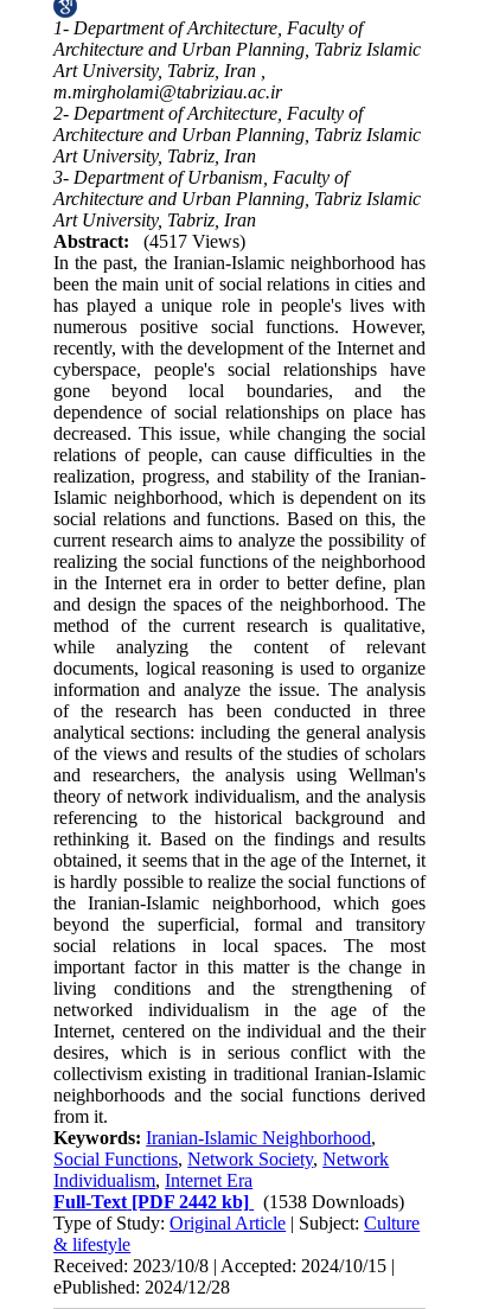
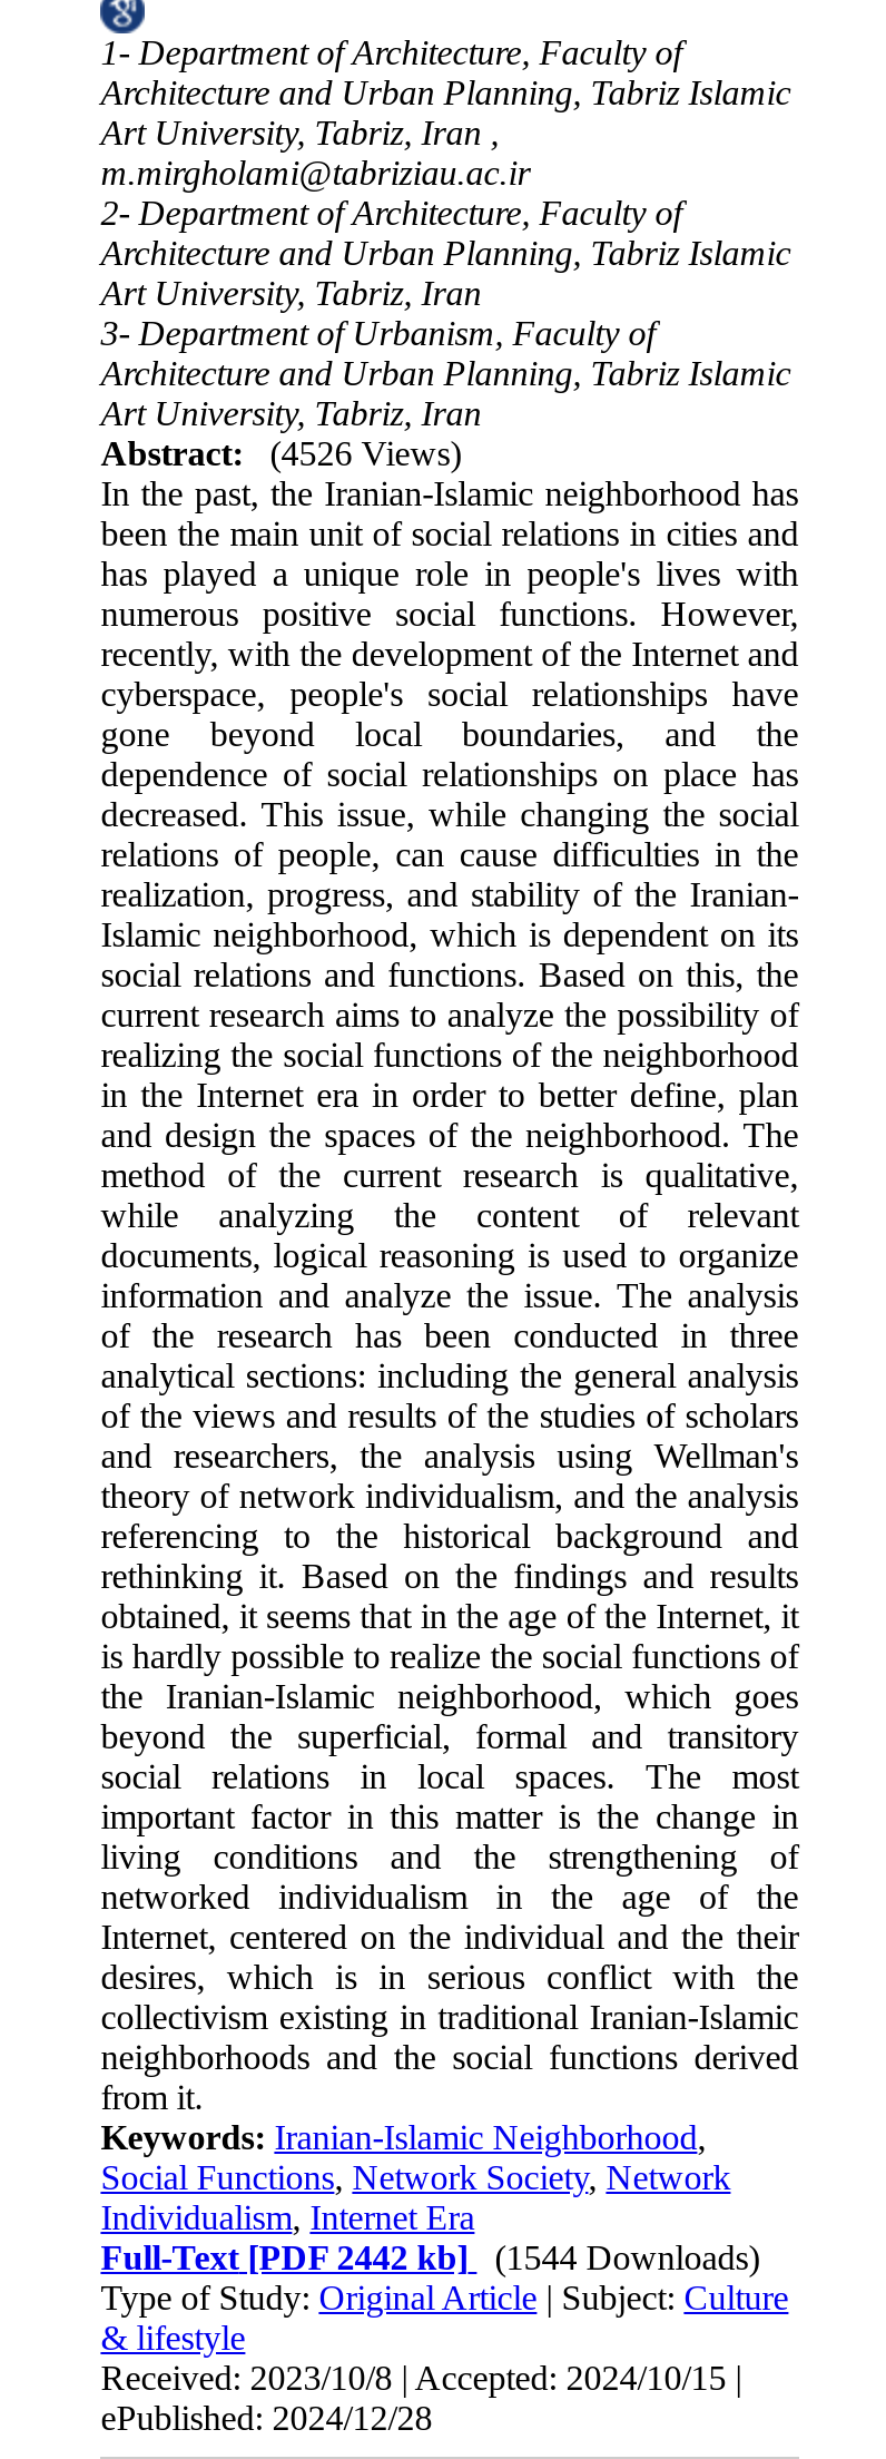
[54,232,246,252] Abstract: (4517 Views) -> [101,435,461,473] Abstract: (4526 Views)
[54,1192,404,1212] Full-Text [PDF 2442 kb] (1538 Downloads) -> [101,2239,760,2277] Full-Text [PDF 2442 kb] (1544 Downloads)

